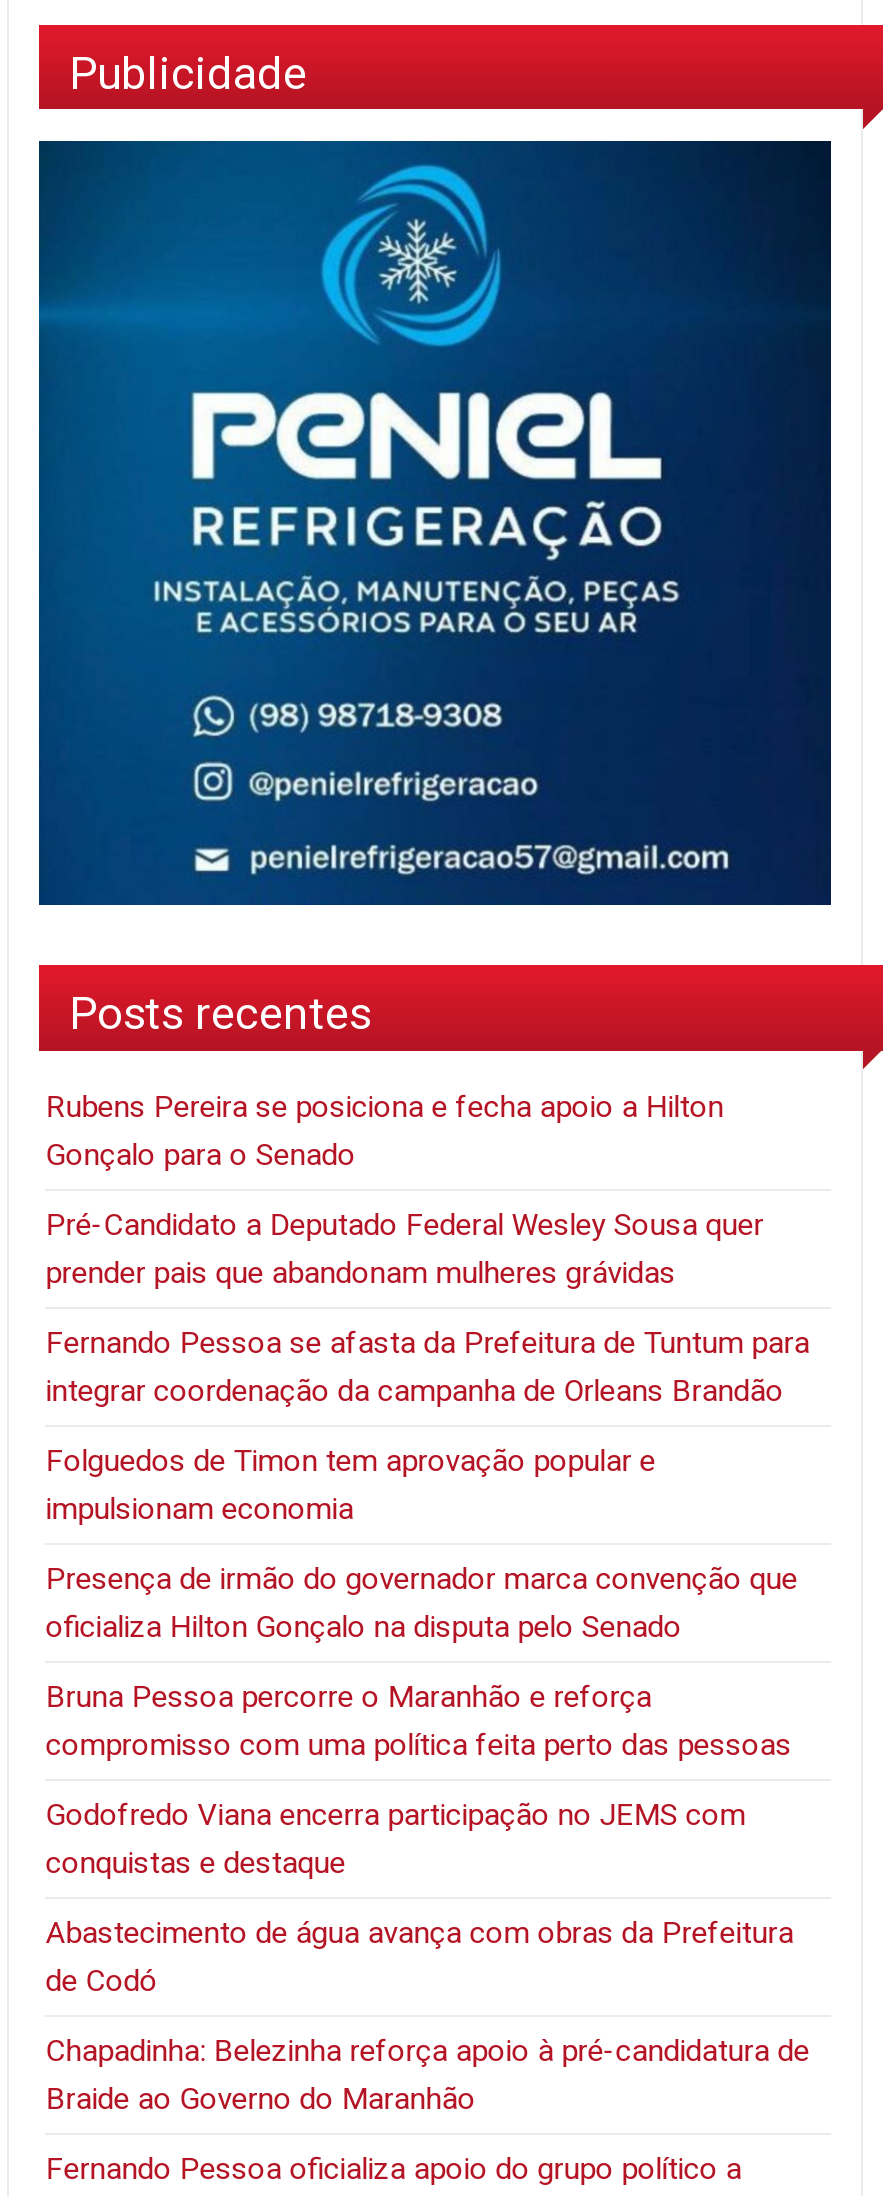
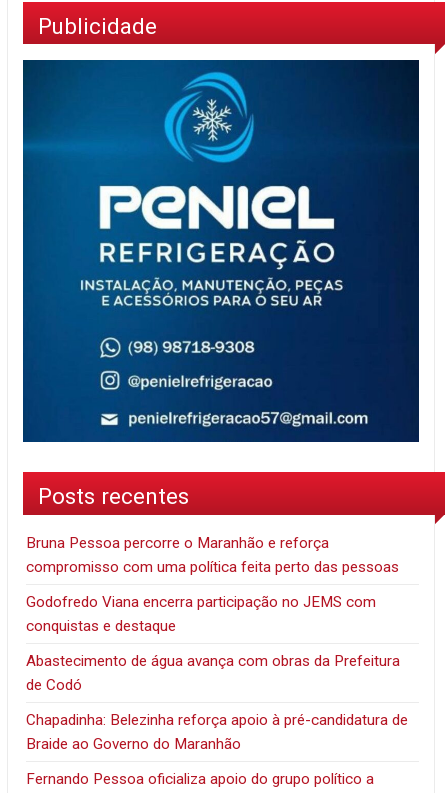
[45,1089,809,1645] Rubens Pereira se posiciona e fecha apoio a Hilton | Gonçalo para o Senado | Pré-Candidato a Deputado Federal Wesley Sousa quer | prender pais que abandonam mulheres grávidas | Fernando Pessoa se afasta da Prefeitura de Tuntum para | integrar coordenação da campanha de Orleans Brandão | Folguedos de Timon tem aprovação popular e | impulsionam economia | Presença de irmão do governador marca convenção que | oficializa Hilton Gonçalo na disputa pelo Senado -> none

